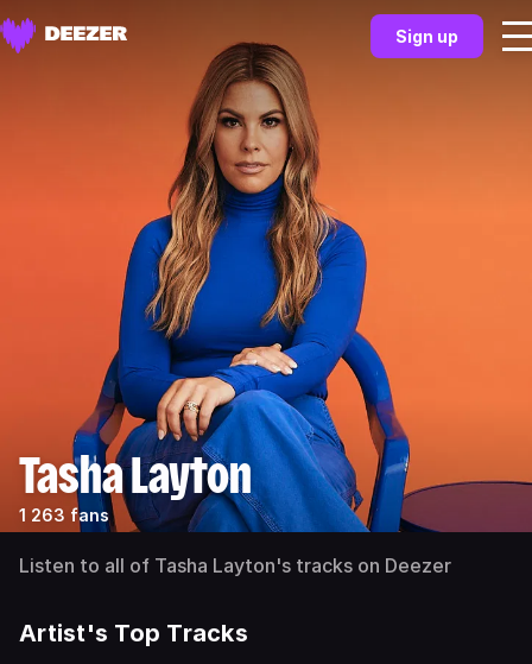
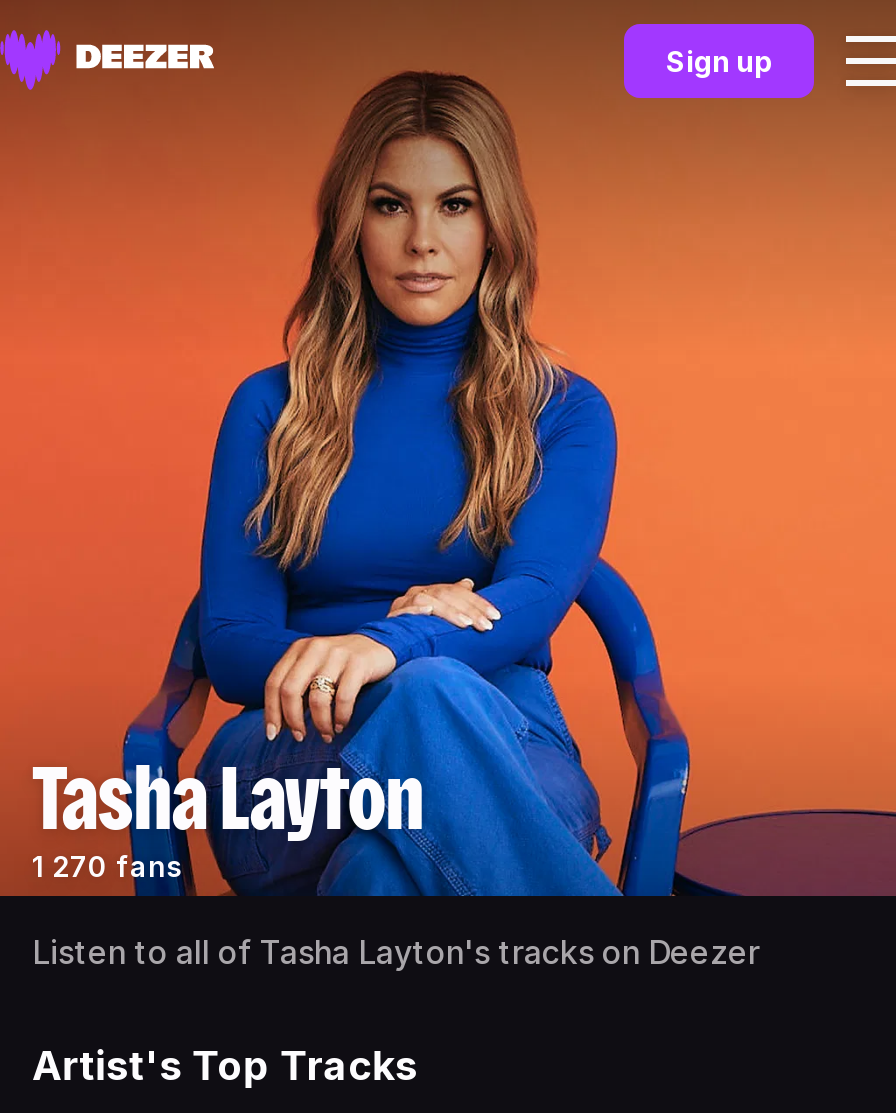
[19,504,109,525] 1 263 fans -> [32,849,182,883] 1 270 fans

